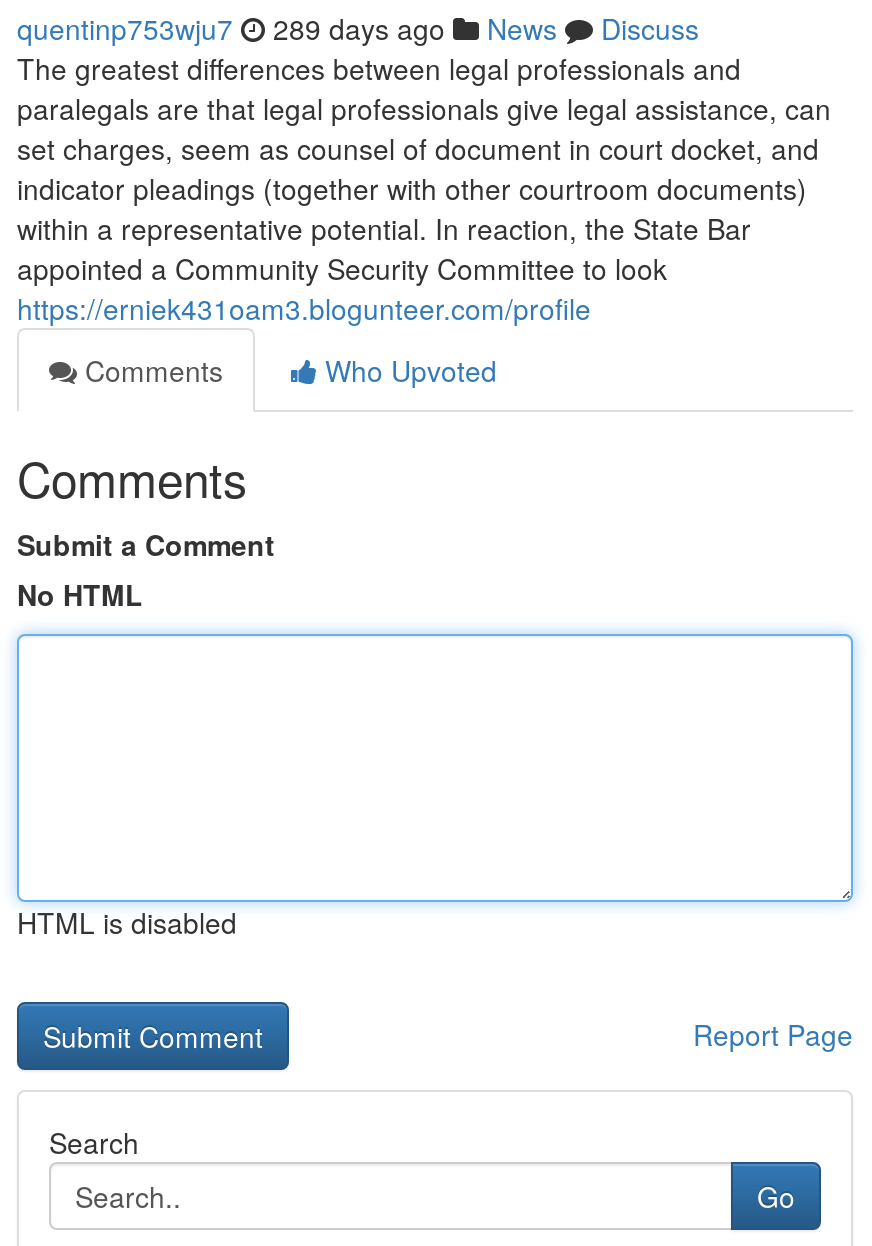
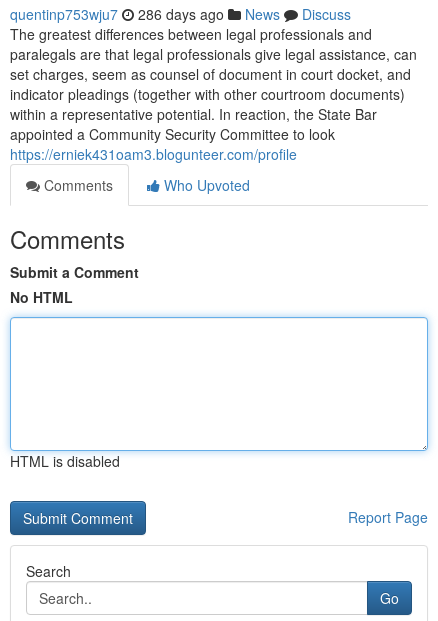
[17,8,699,48] quentinp753wju7 289 days ago News Discuss -> [10,4,351,24] quentinp753wju7 286 days ago News Discuss

